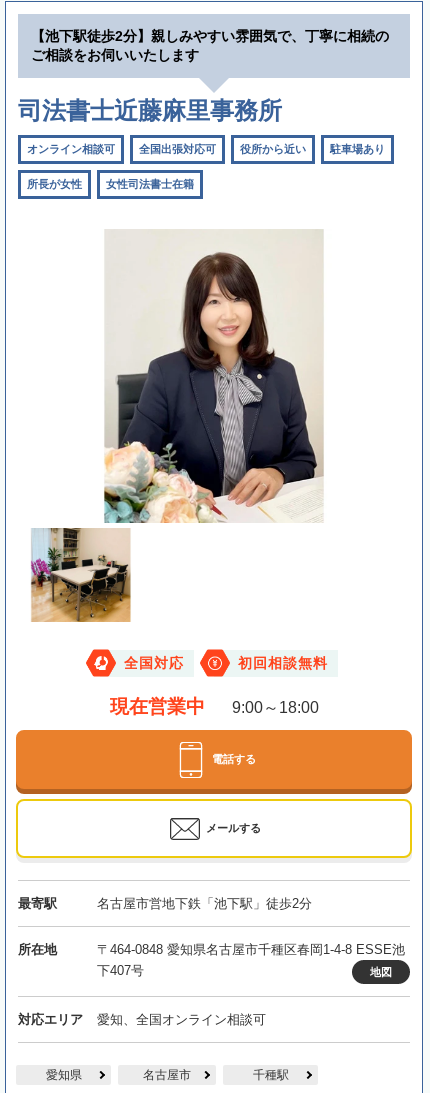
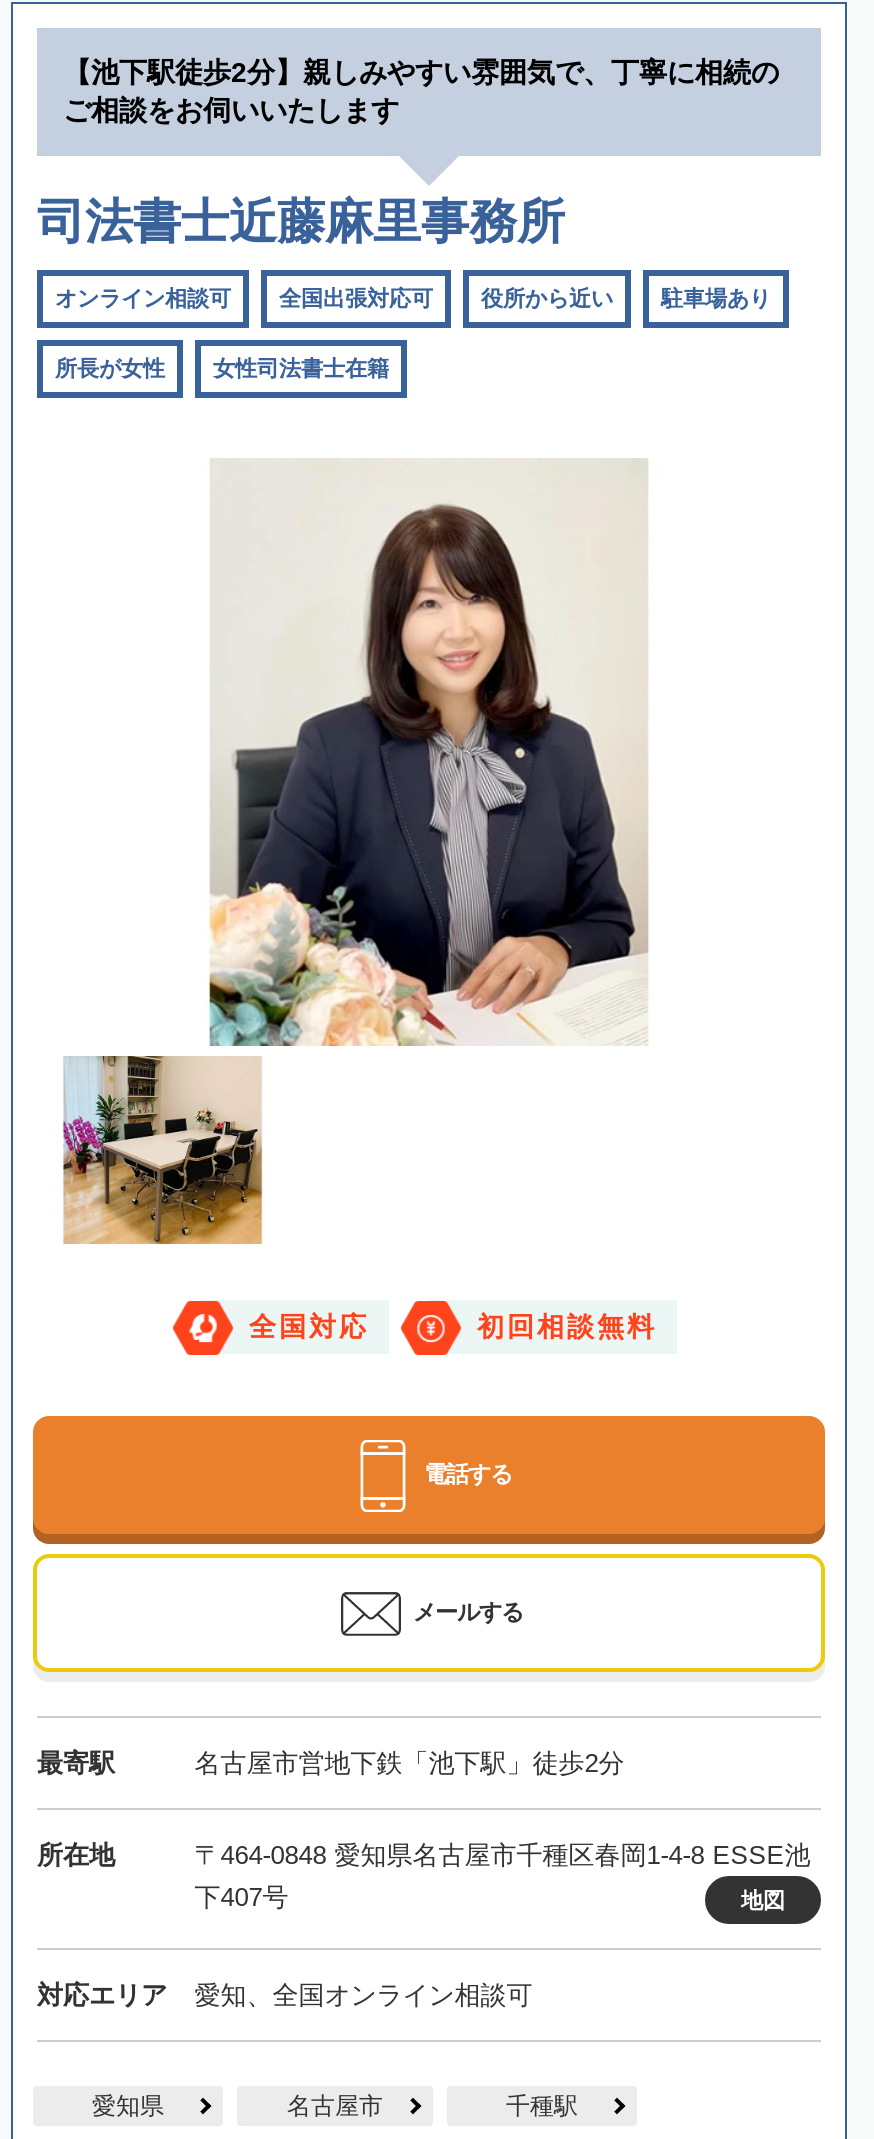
[109,696,318,717] 現在営業中 | 9:00～18:00 -> none

